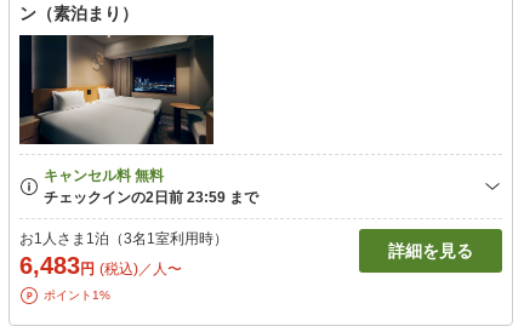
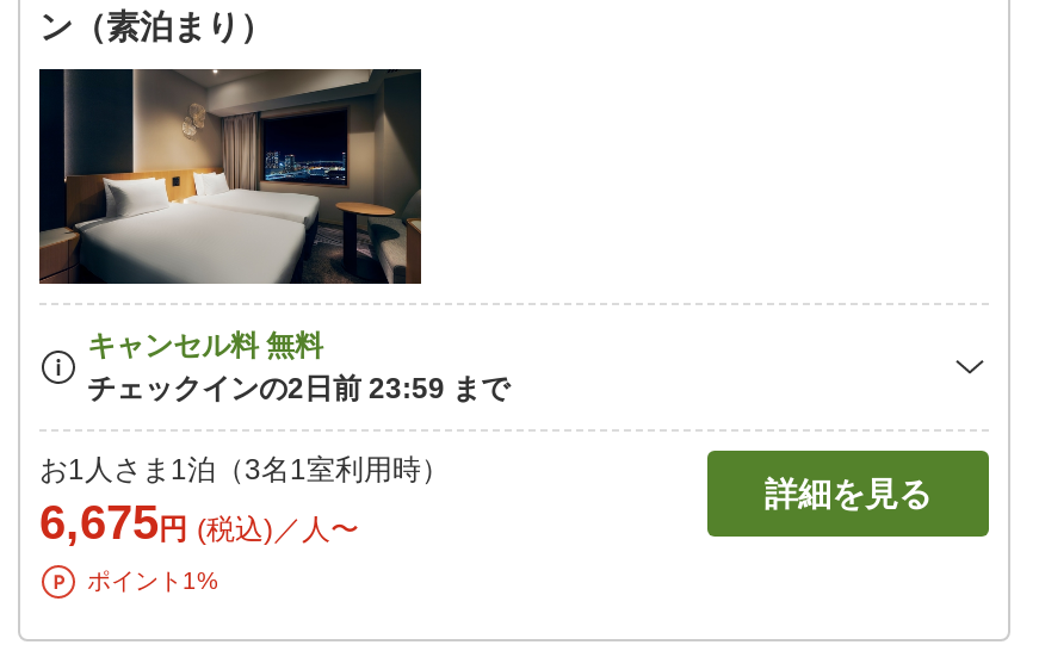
[19,252,182,279] 6,483円 (税込)／人〜 -> [39,496,359,548] 6,675円 (税込)／人〜

